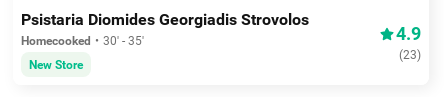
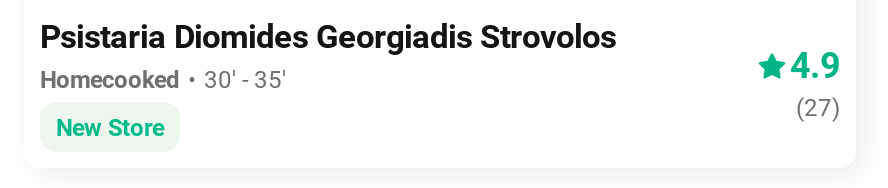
[399,47,421,61] (23) -> [796,93,840,121] (27)

